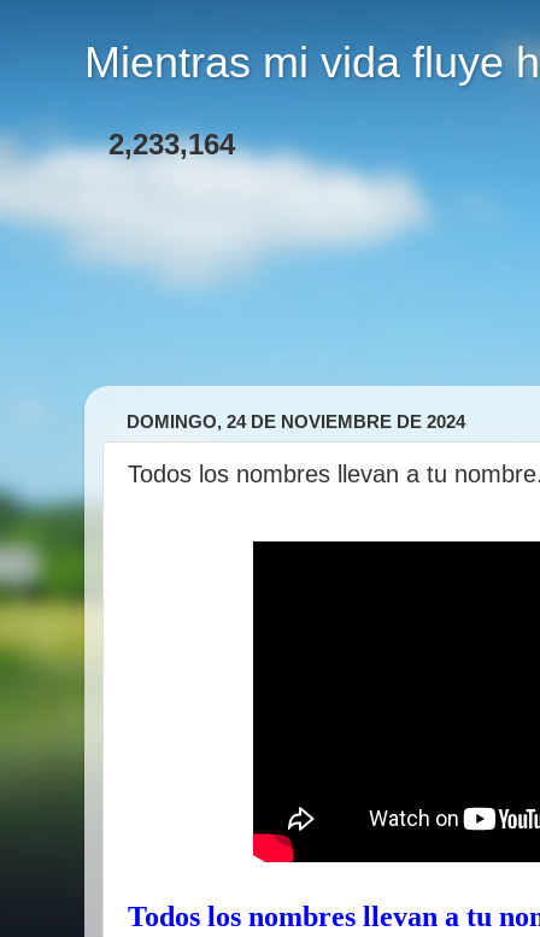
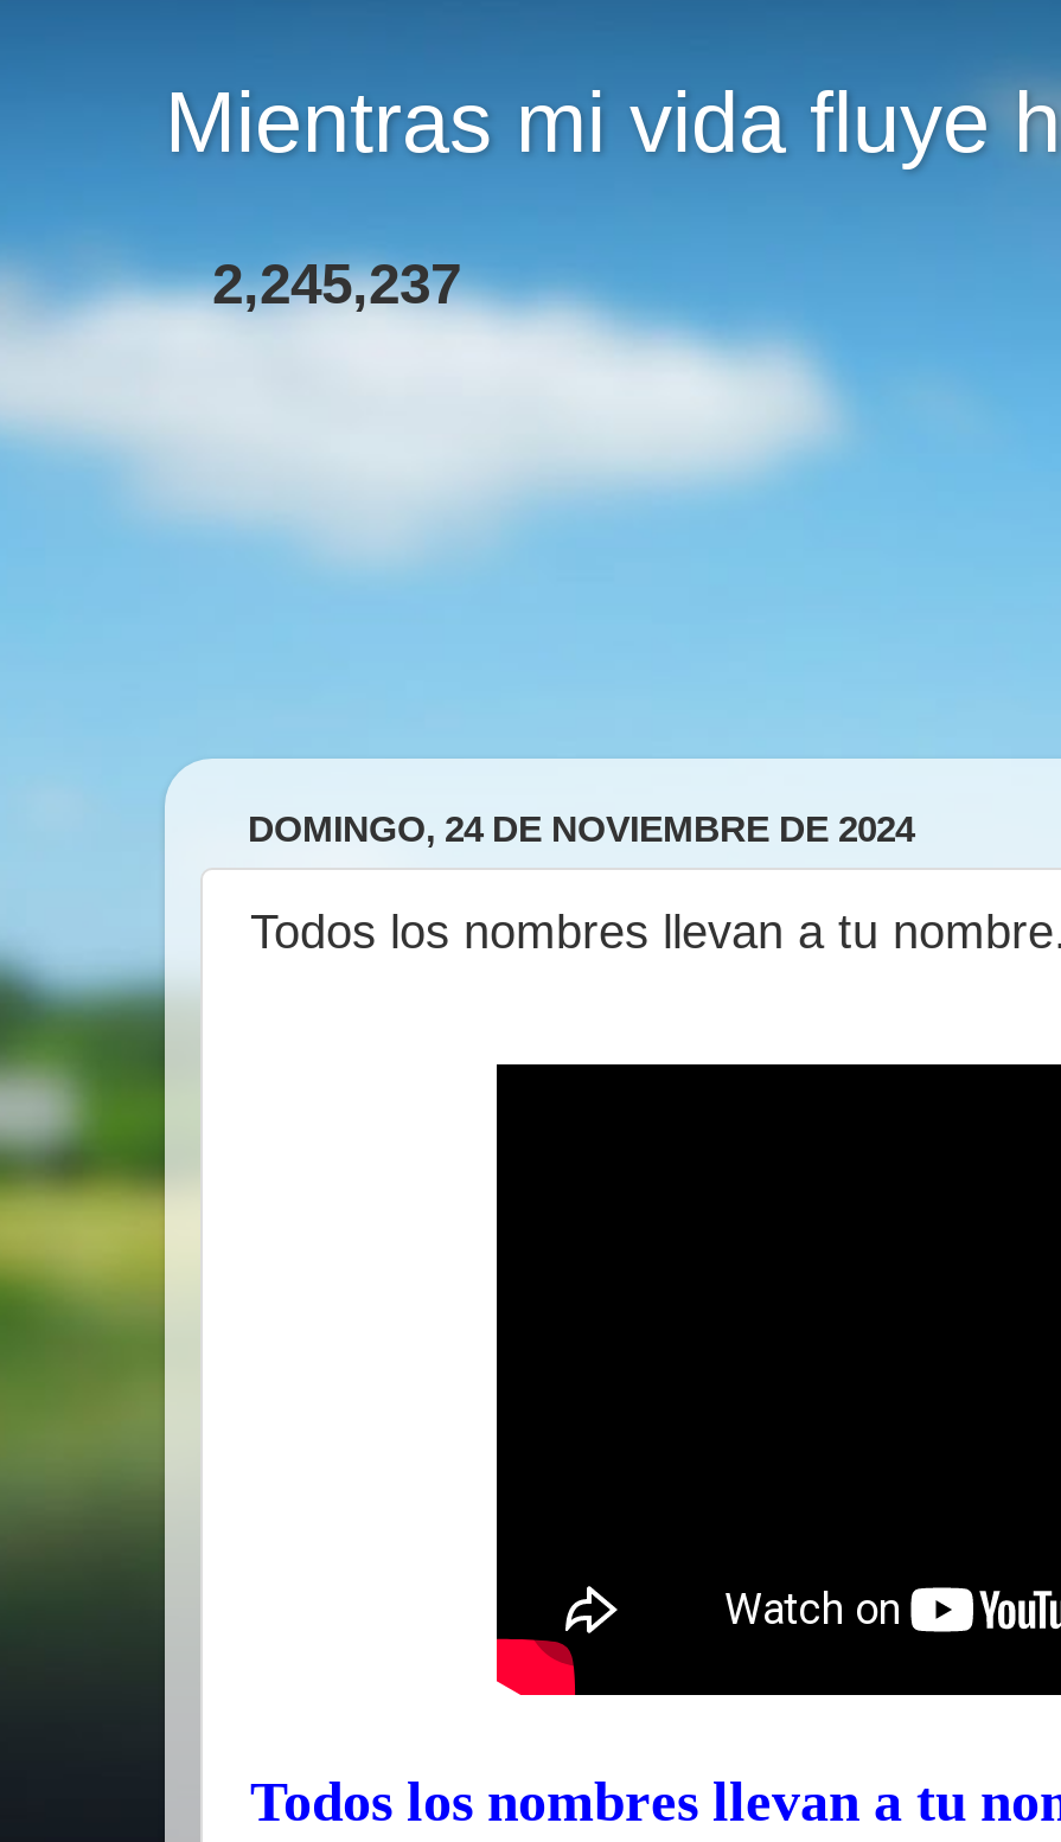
[108,128,235,160] 2,233,164 -> [212,251,461,315] 2,245,237

